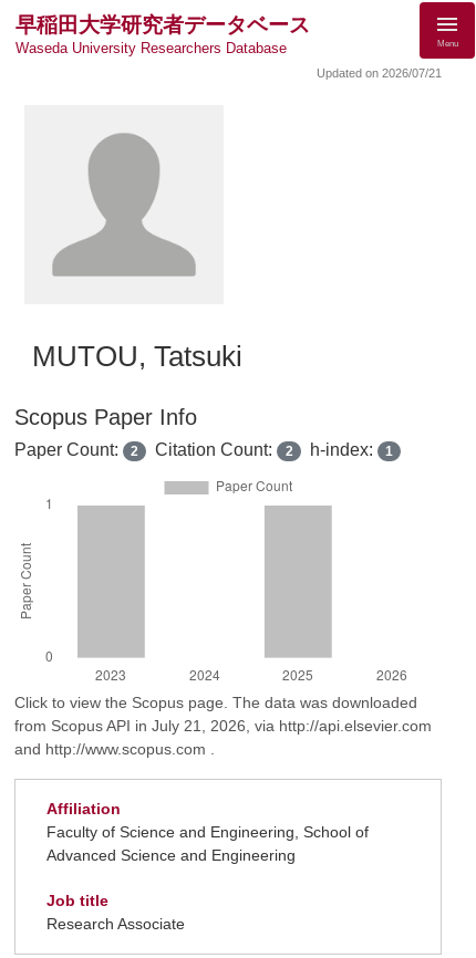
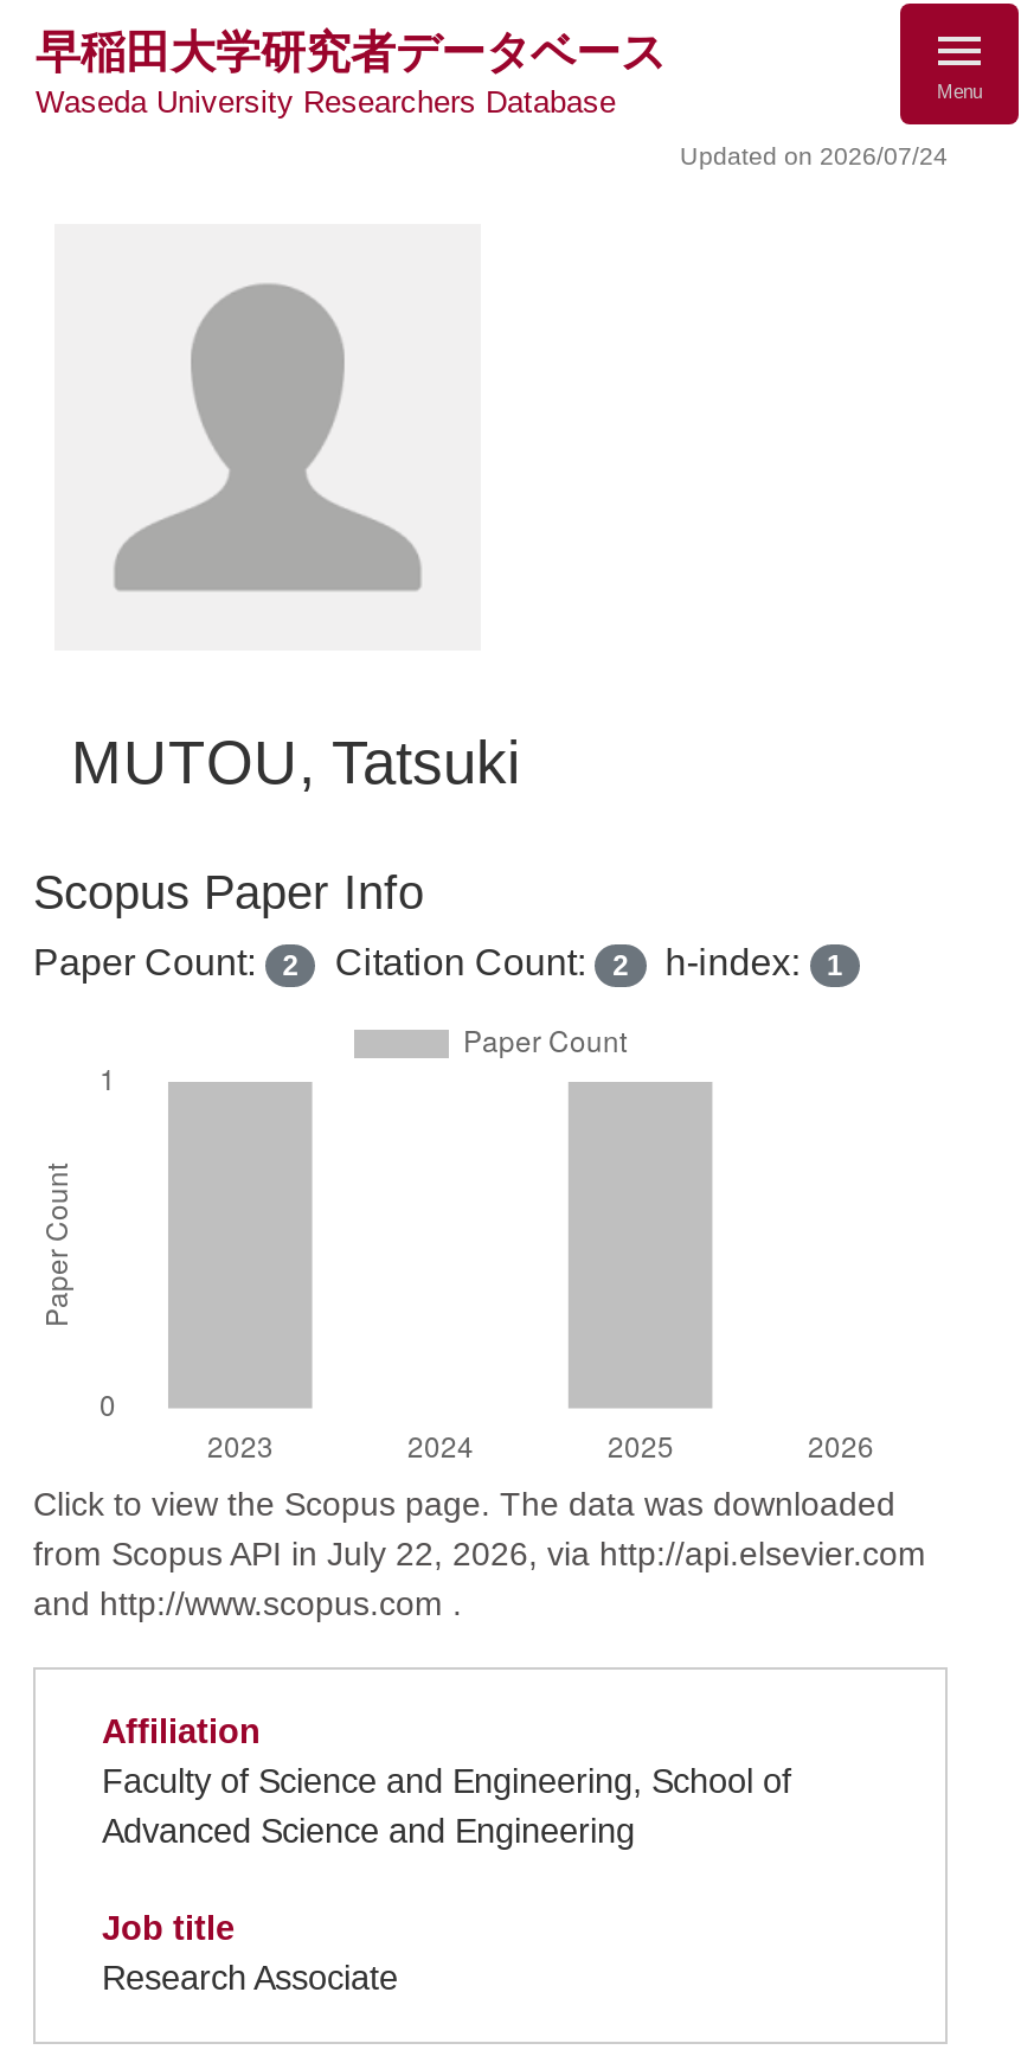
[317,66,442,80] Updated on 2026/07/21 -> [680,141,948,169] Updated on 2026/07/24
[14,717,432,735] from Scopus API in July 21, 2026, via http://api.elsevier.com -> [33,1535,926,1572] from Scopus API in July 22, 2026, via http://api.elsevier.com

